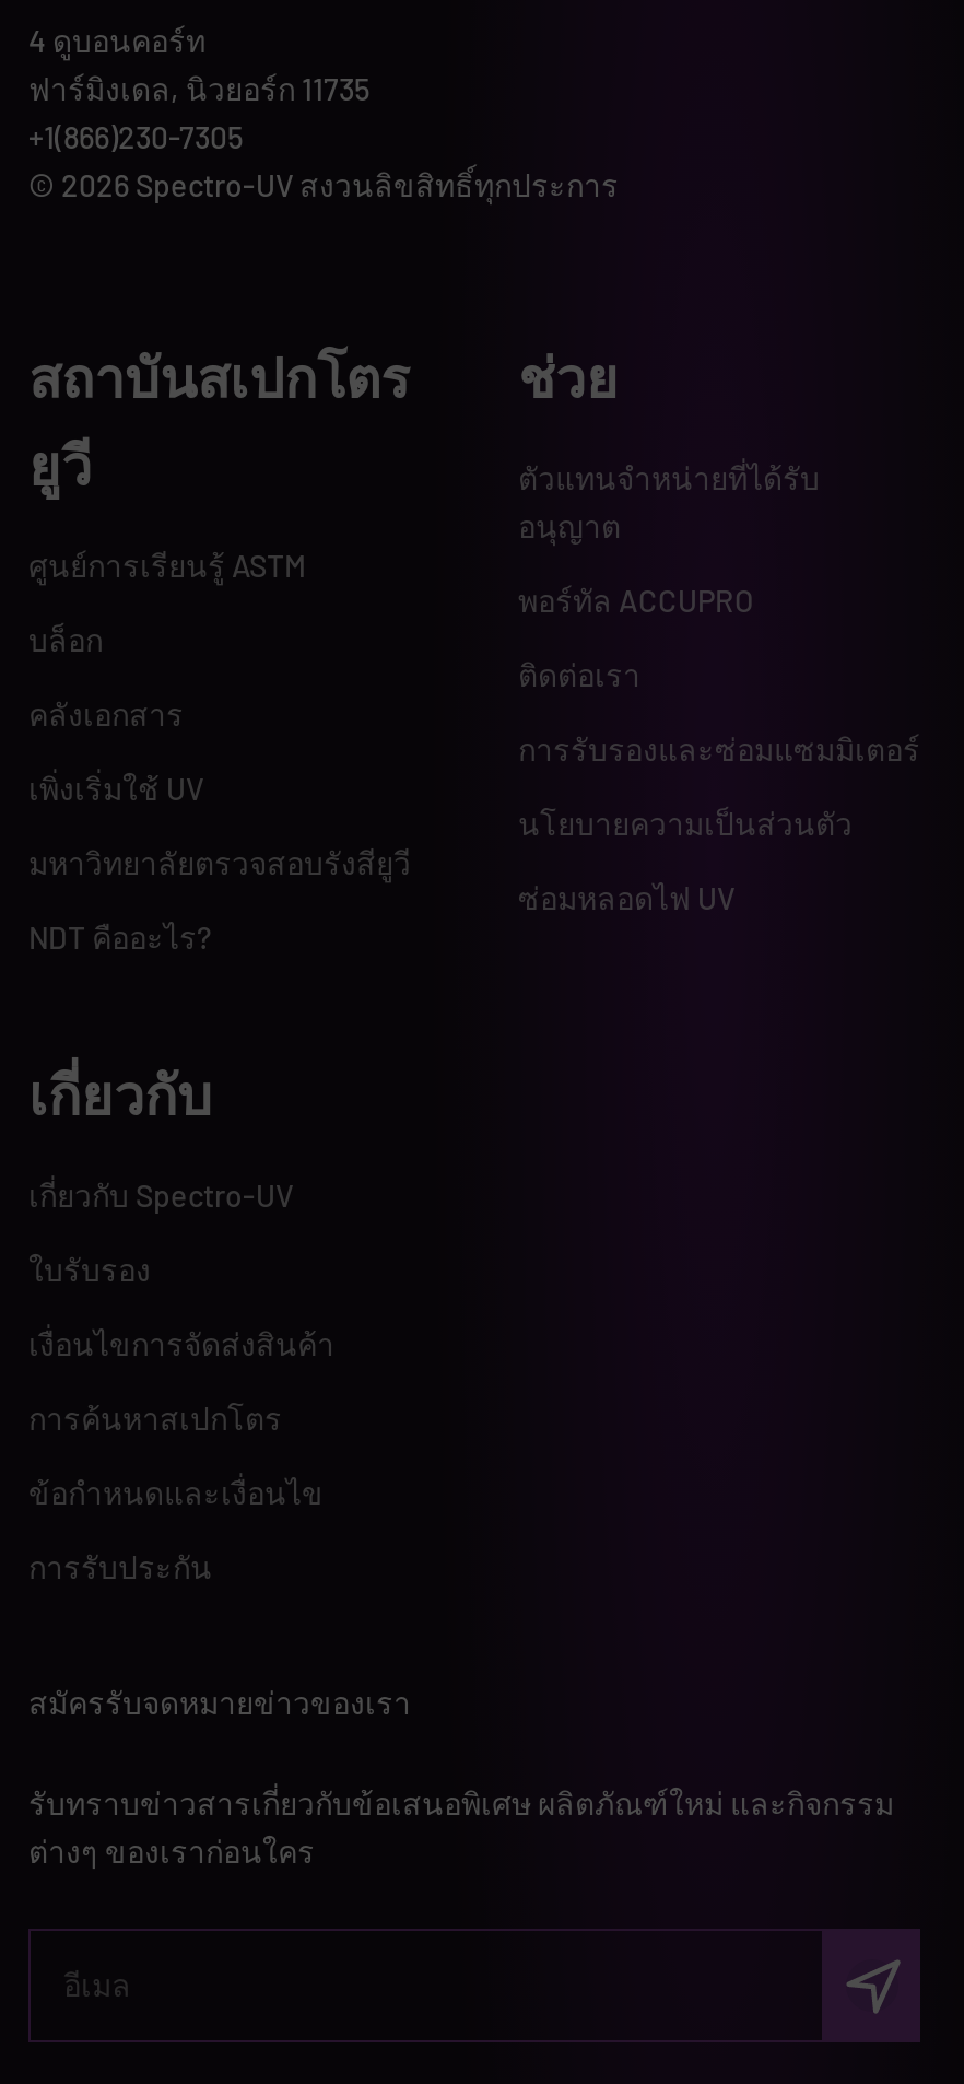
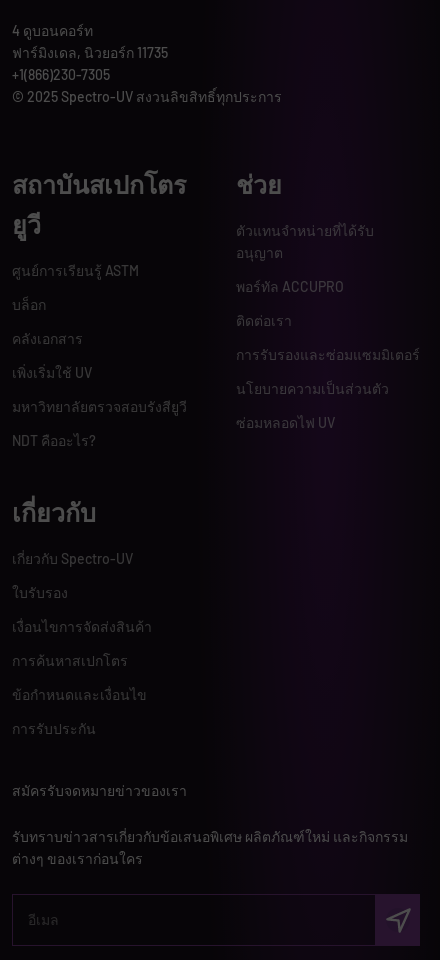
[28,165,619,202] © 2026 Spectro-UV สงวนลิขสิทธิ์ทุกประการ -> [12,87,282,104] © 2025 Spectro-UV สงวนลิขสิทธิ์ทุกประการ

